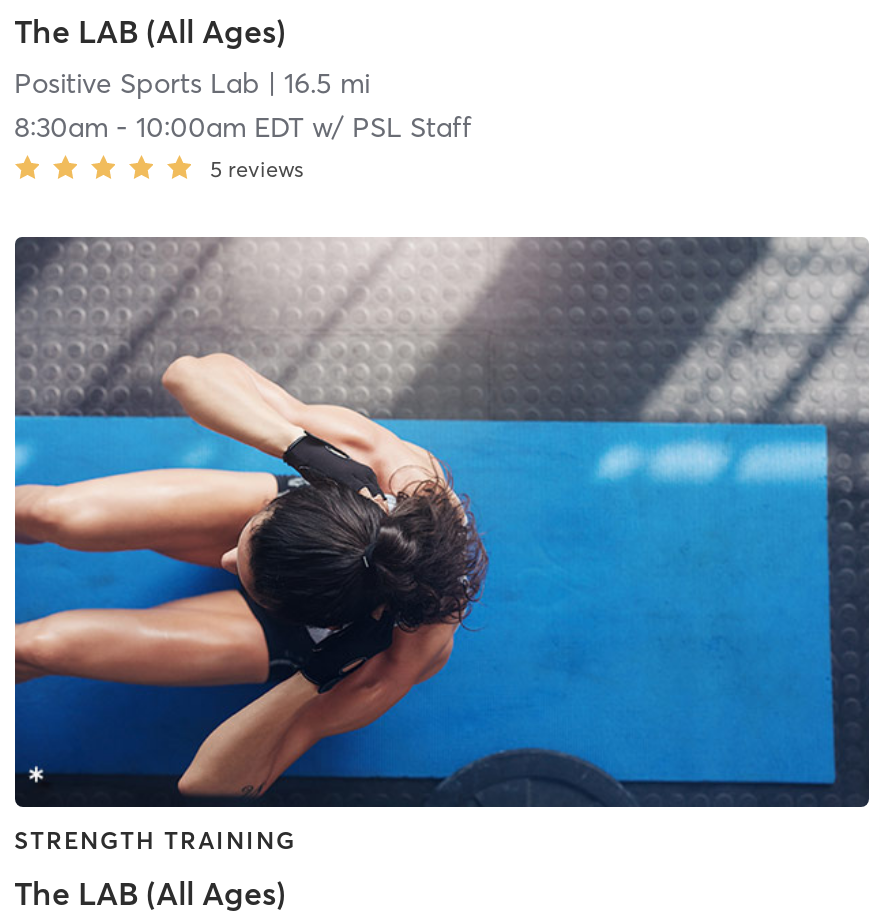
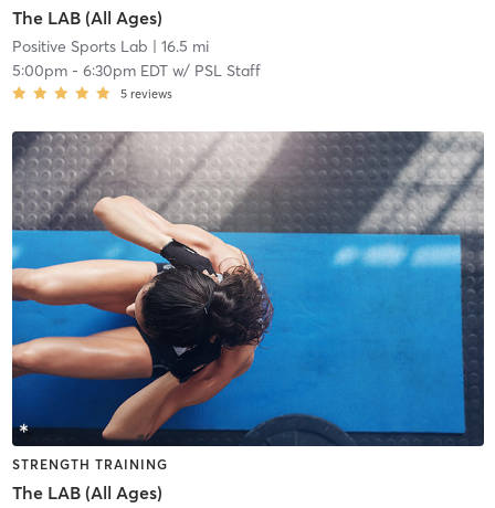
[14,109,472,145] 8:30am - 10:00am EDT w/ PSL Staff -> [12,61,260,81] 5:00pm - 6:30pm EDT w/ PSL Staff

